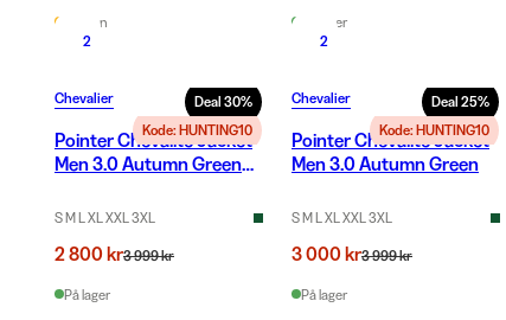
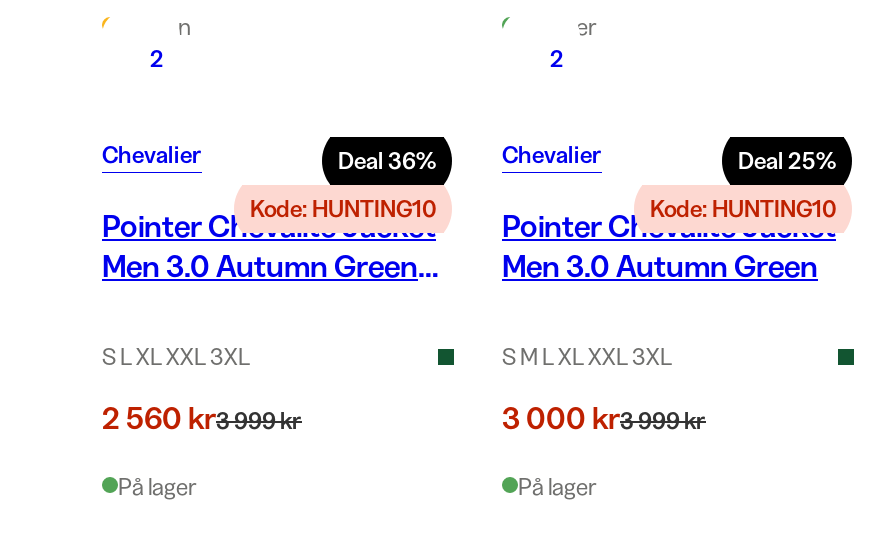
[194,92,252,110] Deal 30% -> [338,145,436,175] Deal 36%
[55,209,155,226] S M L XL XXL 3XL -> [102,341,250,371] S L XL XXL 3XL
[55,242,174,265] 2 800 kr3 999 kr -> [102,397,302,437] 2 560 kr3 999 kr

